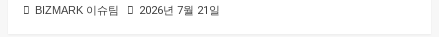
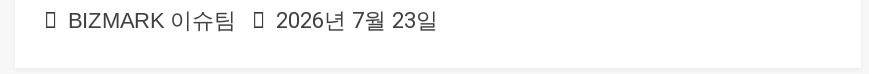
[34,4,219,17] BIZMARK 이슈팀 2026년 7월 21일 -> [68,9,438,35] BIZMARK 이슈팀 2026년 7월 23일

